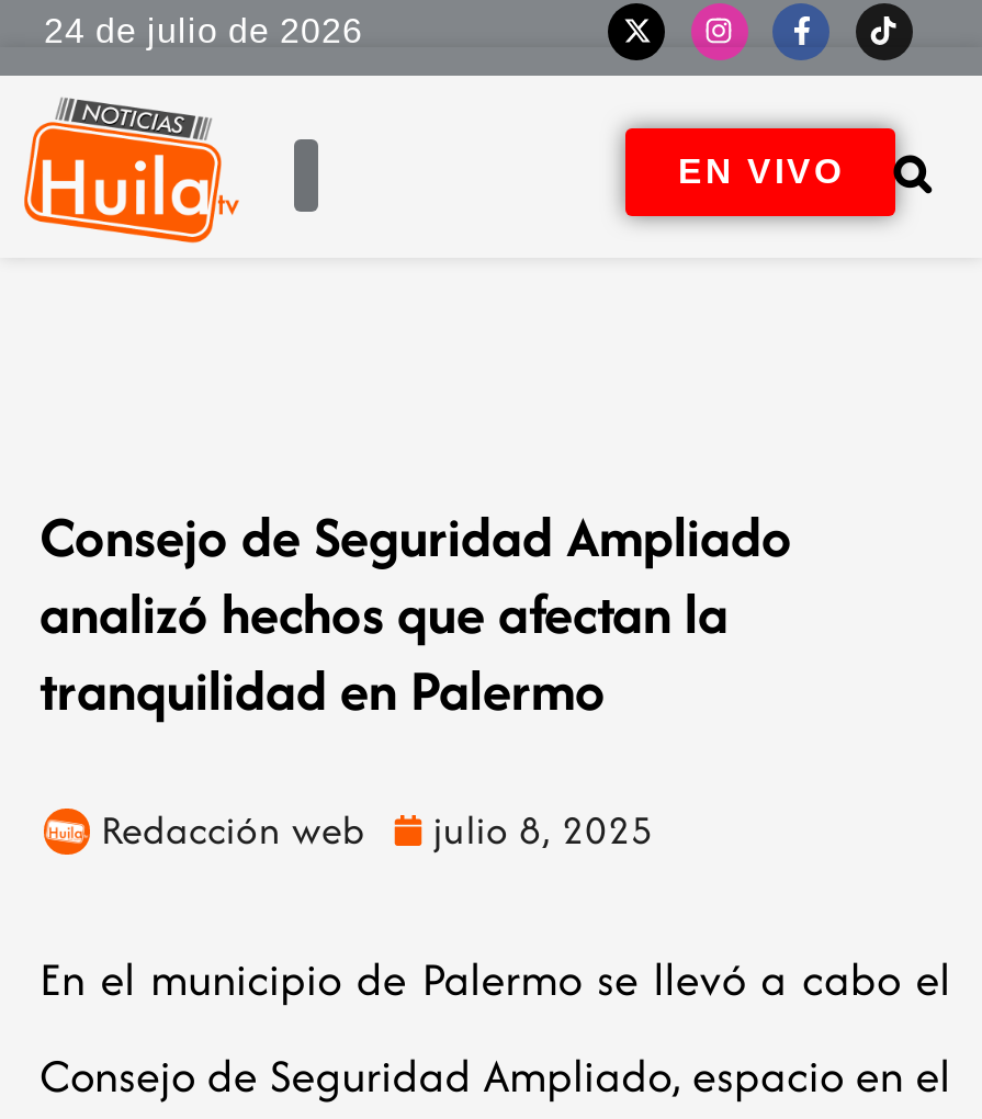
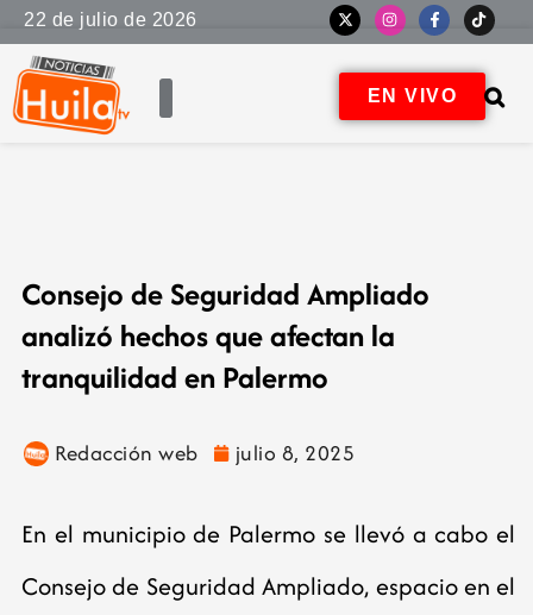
[44,12,363,49] 24 de julio de 2026 -> [24,10,197,30] 22 de julio de 2026

